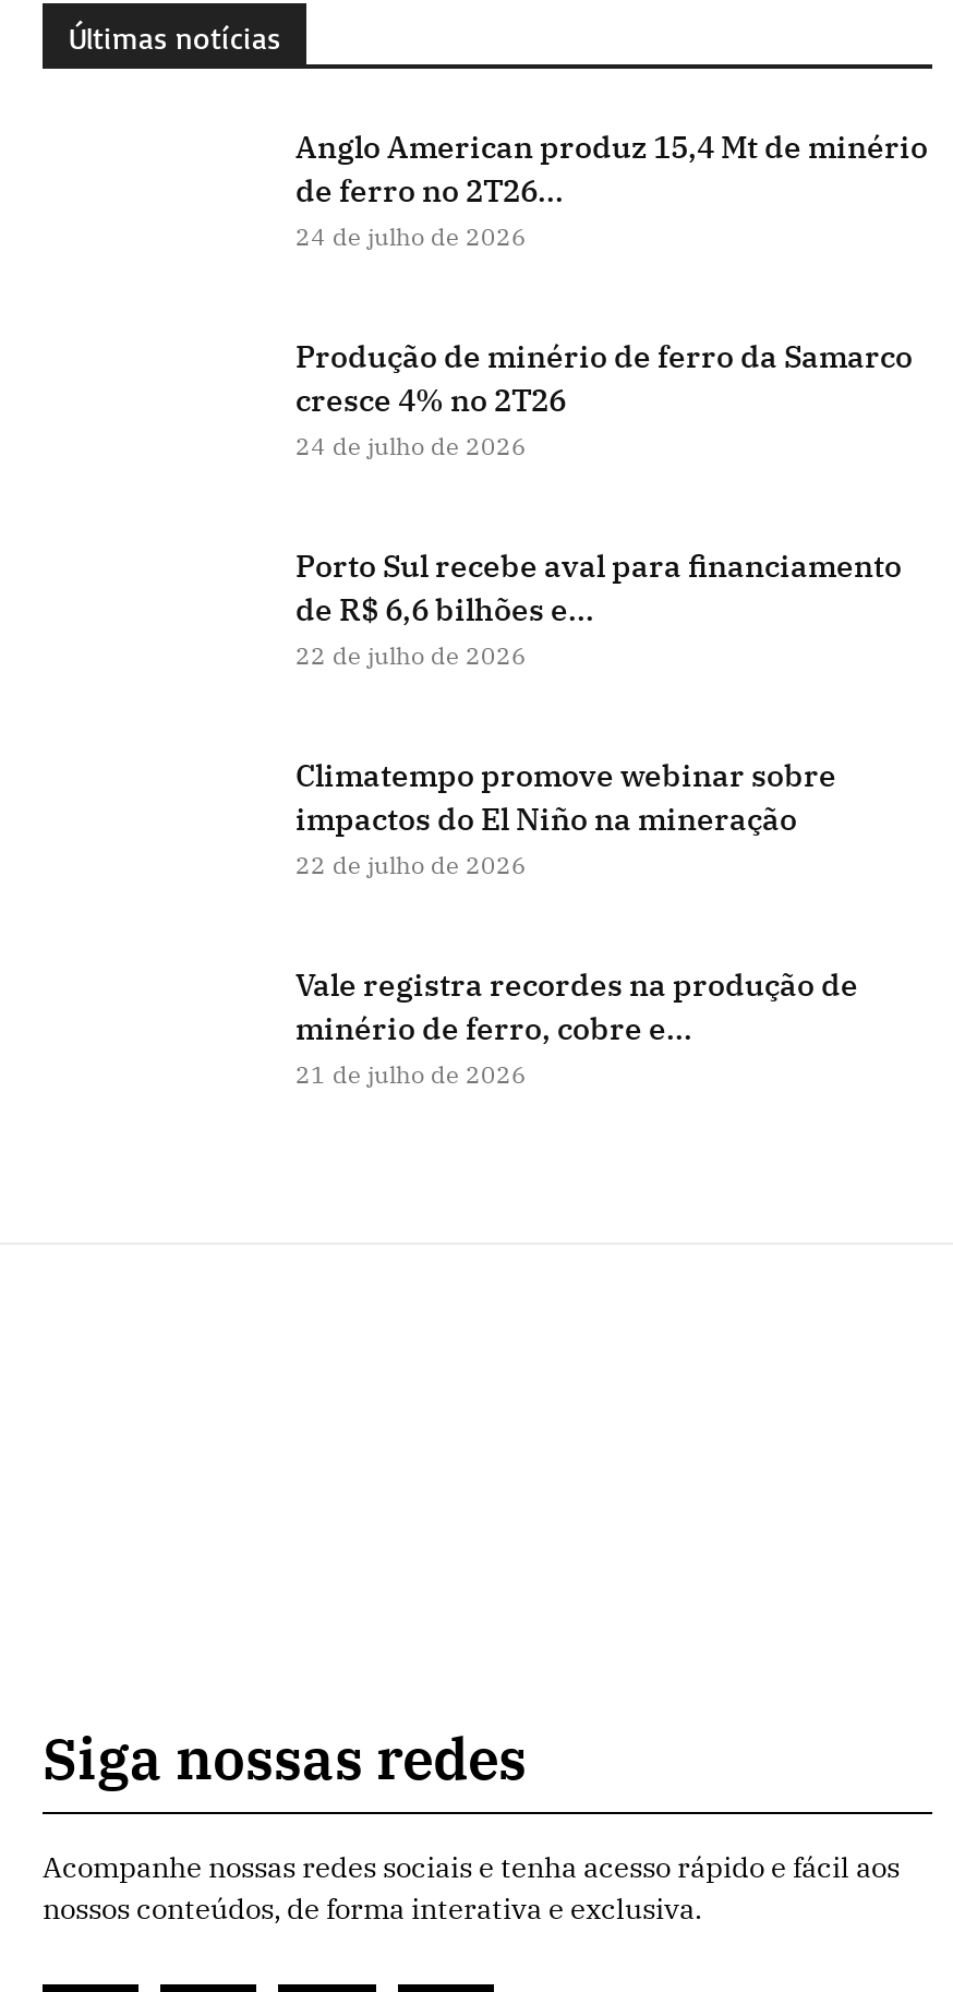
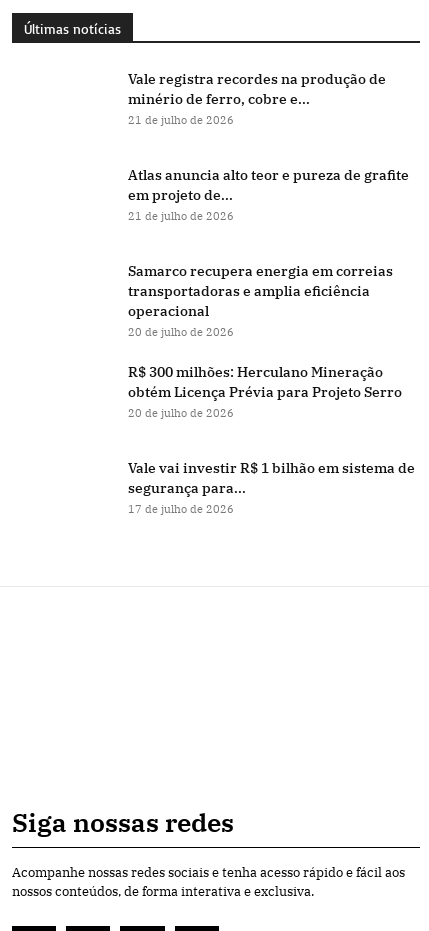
[295,127,928,879] Anglo American produz 15,4 Mt de minério | de ferro no 2T26... | 24 de julho de 2026 | Produção de minério de ferro da Samarco | cresce 4% no 2T26 | 24 de julho de 2026 | Porto Sul recebe aval para financiamento | de R$ 6,6 bilhões e... | 22 de julho de 2026 | Climatempo promove webinar sobre | impactos do El Niño na mineração | 22 de julho de 2026 -> none
moved [295,965,858,1089] -> [128,70,386,127]: Vale registra recordes na produção de | minério de ferro, cobre e... | 21 de julho de 2026
none -> [128,166,415,516] Atlas anuncia alto teor e pureza de grafite | em projeto de... | 21 de julho de 2026 | Samarco recupera energia em correias | transportadoras e amplia eficiência | operacional | 20 de julho de 2026 | R$ 300 milhões: Herculano Mineração | obtém Licença Prévia para Projeto Serro | 20 de julho de 2026 | Vale vai investir R$ 1 bilhão em sistema de | segurança para... | 17 de julho de 2026

